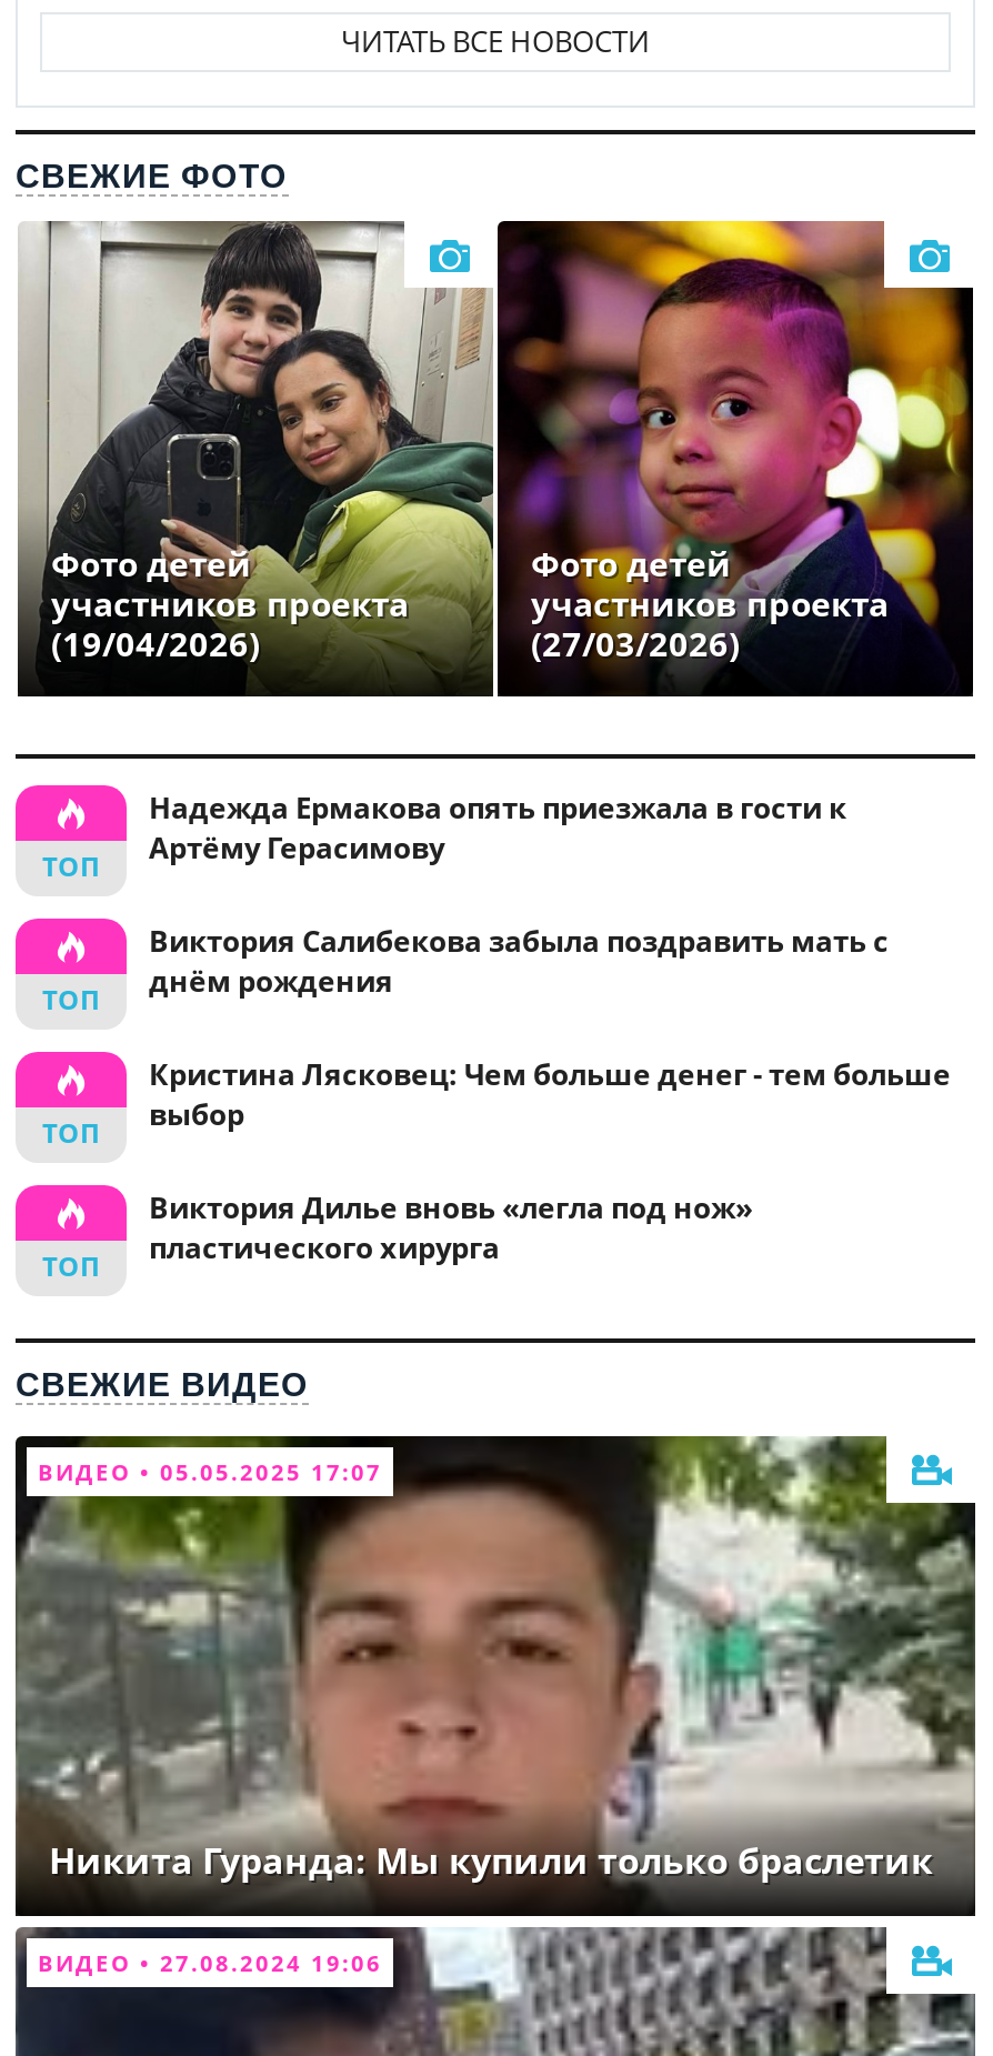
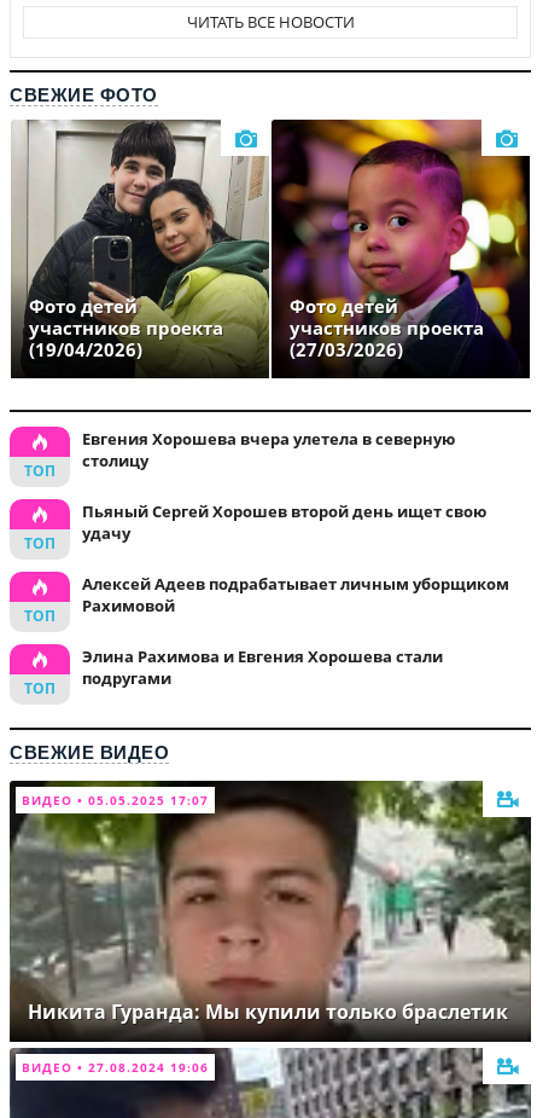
[149,787,846,867] Надежда Ермакова опять приезжала в гости к | Артёму Герасимову -> [82,427,455,471] Евгения Хорошева вчера улетела в северную | столицу
[149,920,889,1000] Виктория Салибекова забыла поздравить мать с | днём рождения -> [82,500,486,543] Пьяный Сергей Хорошев второй день ищет свою | удачу
[149,1053,951,1133] Кристина Лясковец: Чем больше денег - тем больше | выбор -> [82,572,509,616] Алексей Адеев подрабатывает личным уборщиком | Рахимовой
[149,1187,753,1266] Виктория Дилье вновь «легла под нож» | пластического хирурга -> [82,645,443,688] Элина Рахимова и Евгения Хорошева стали | подругами

